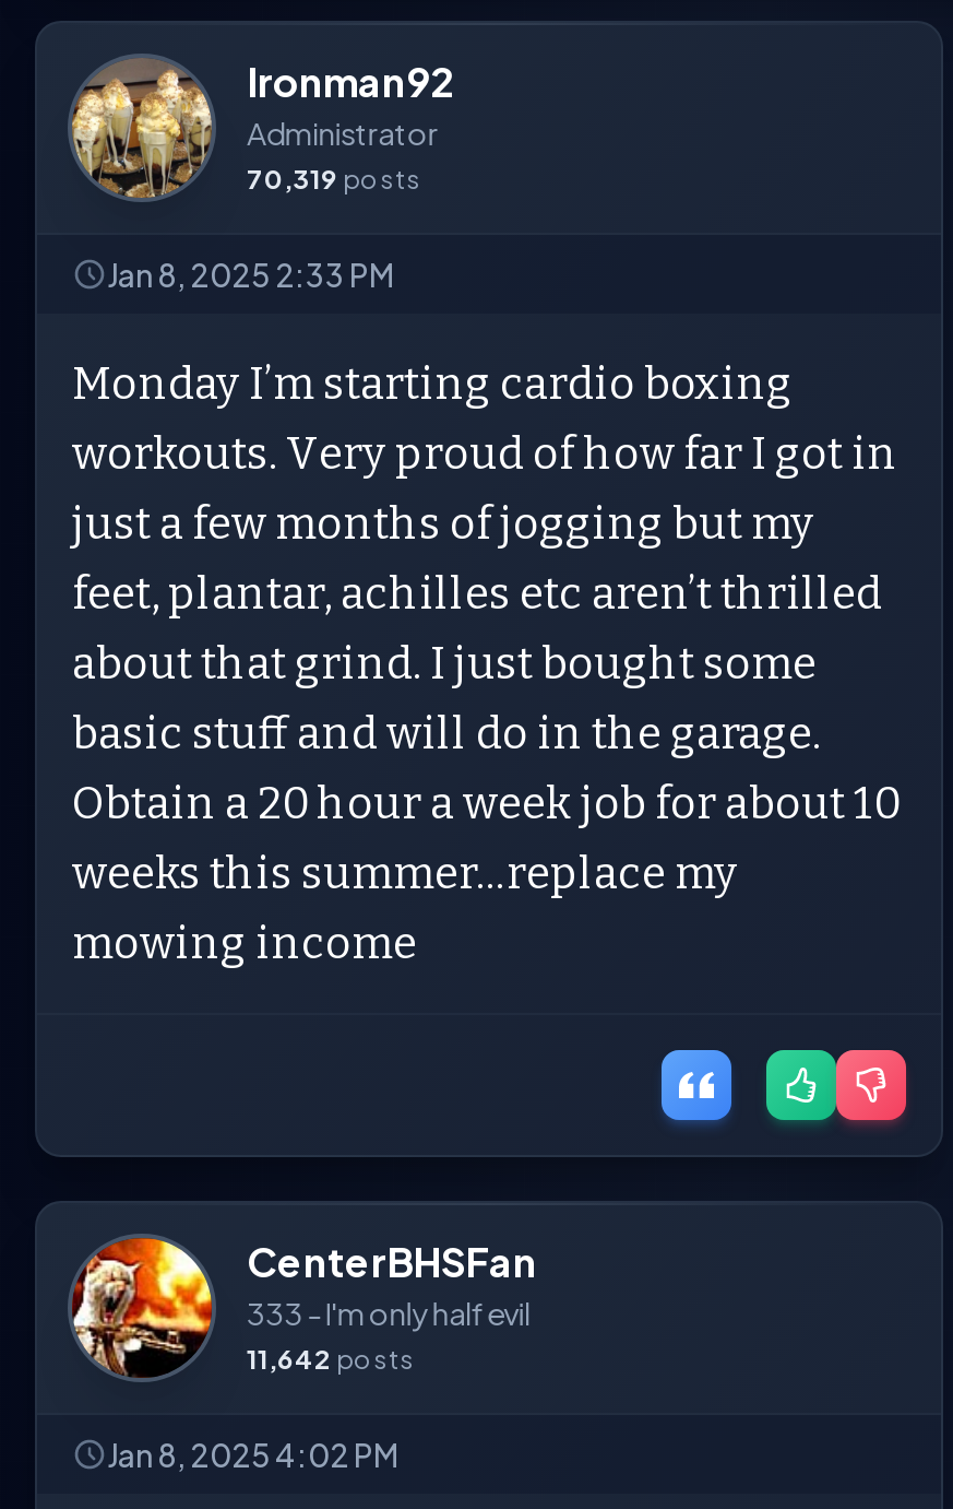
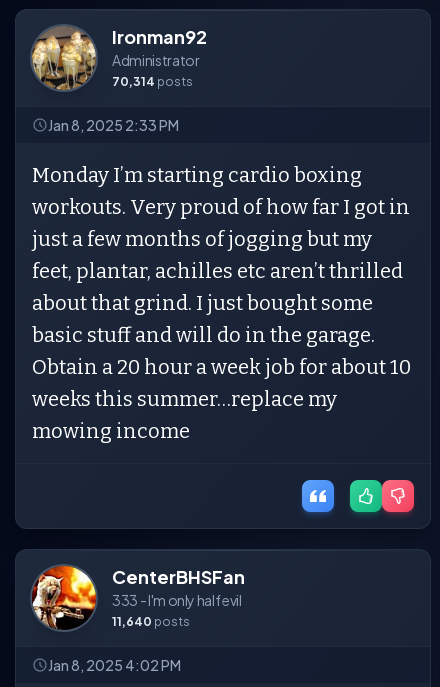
[247,163,421,196] 70,319 posts -> [112,74,193,89] 70,314 posts
[247,1343,415,1376] 11,642 posts -> [112,614,190,629] 11,640 posts

